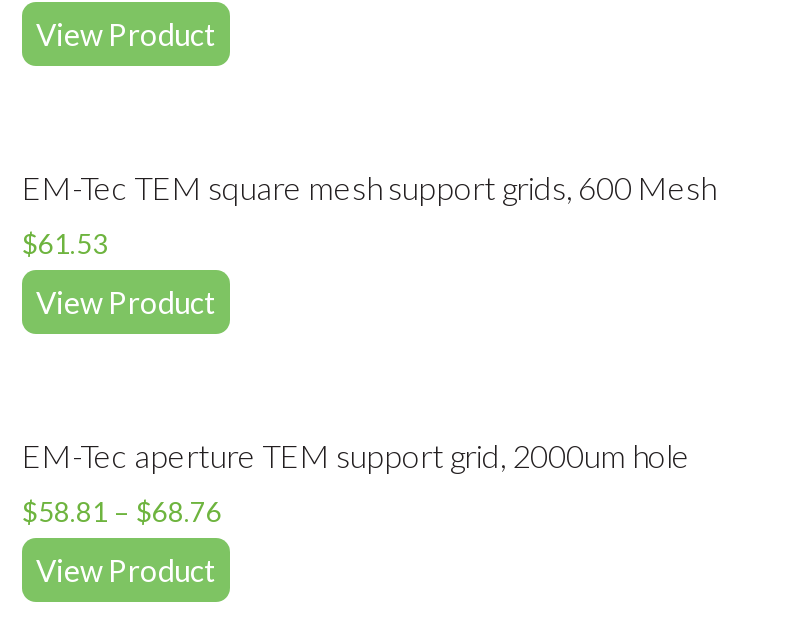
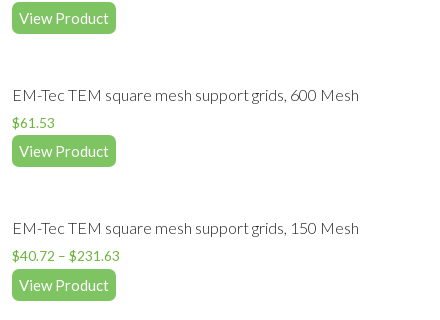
[22,437,690,475] EM-Tec aperture TEM support grid, 2000um hole -> [12,218,359,237] EM-Tec TEM square mesh support grids, 150 Mesh
[22,495,222,529] $58.81 – $68.76 -> [12,247,120,264] $40.72 – $231.63

